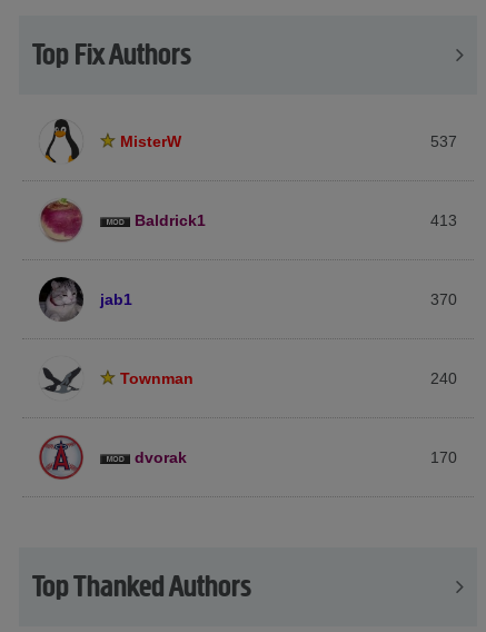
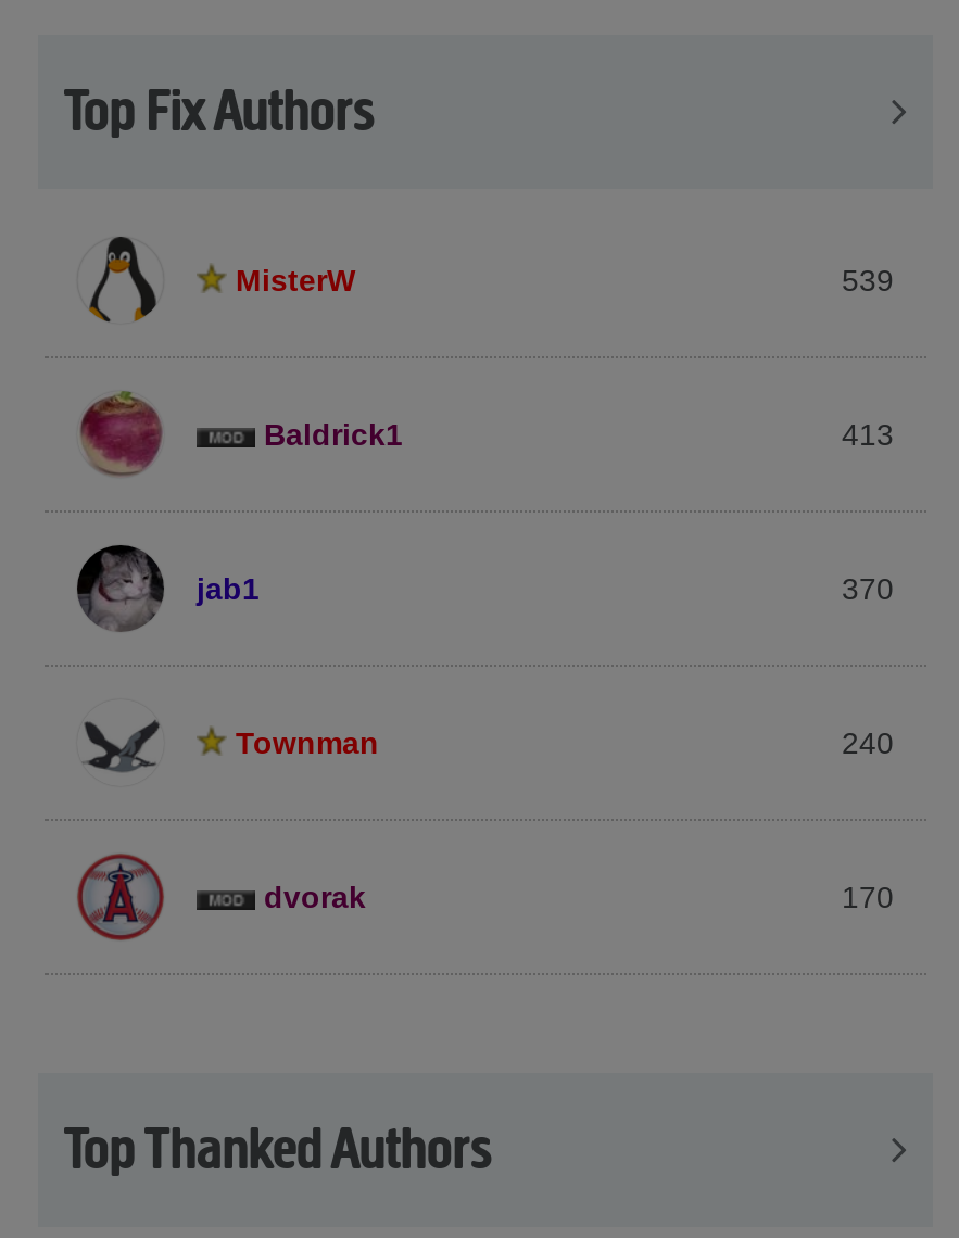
[430,132,457,150] 537 -> [842,263,894,298] 539

